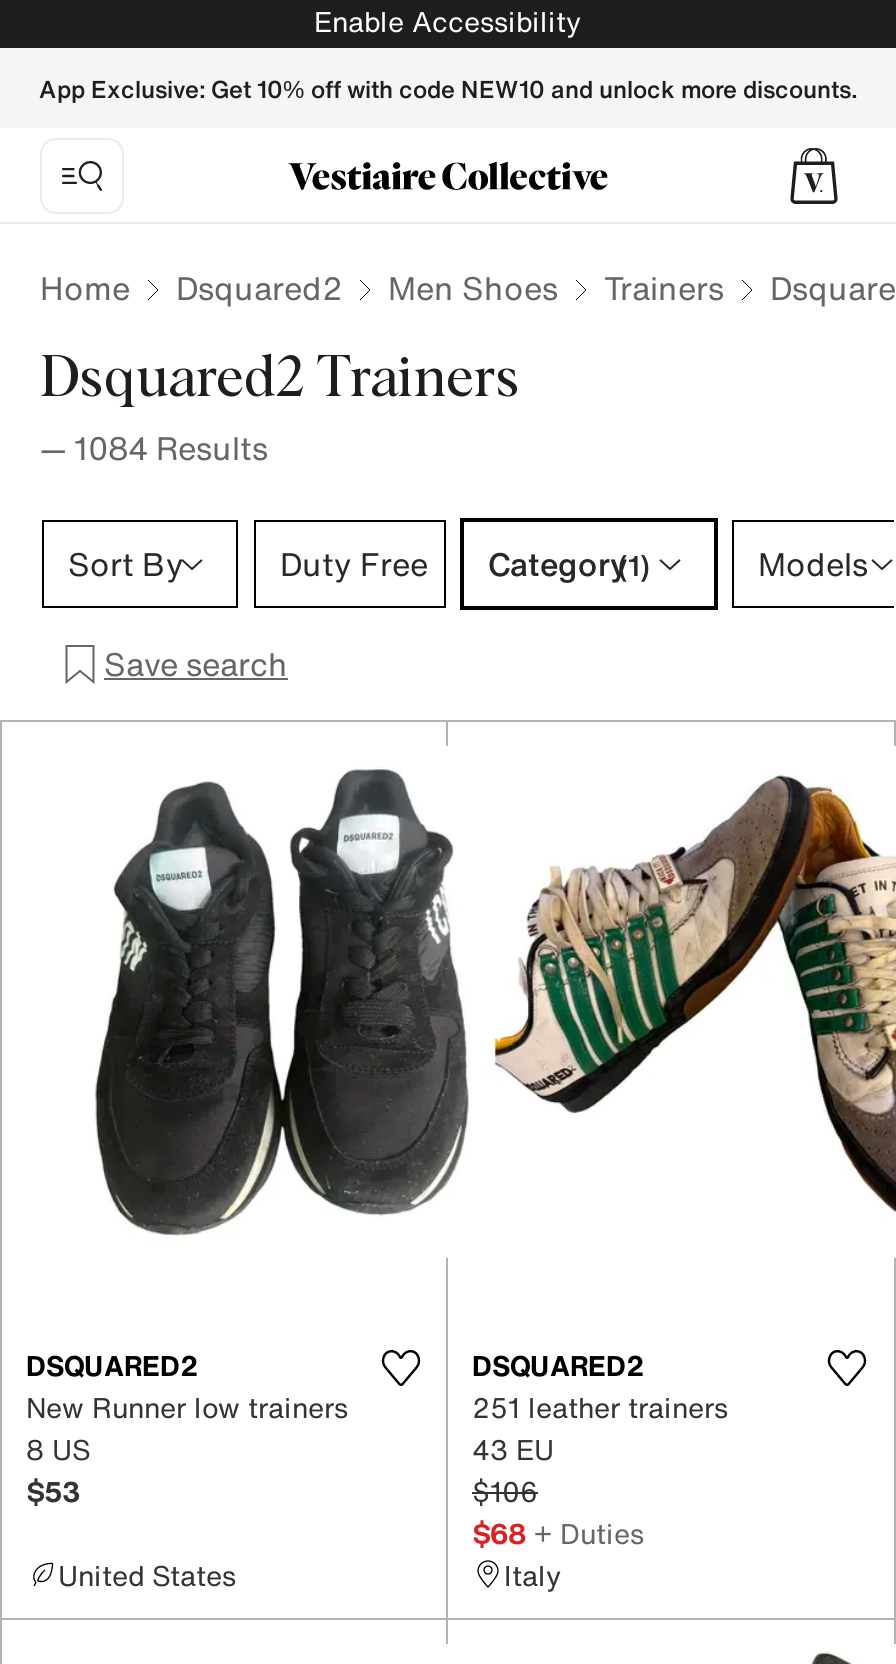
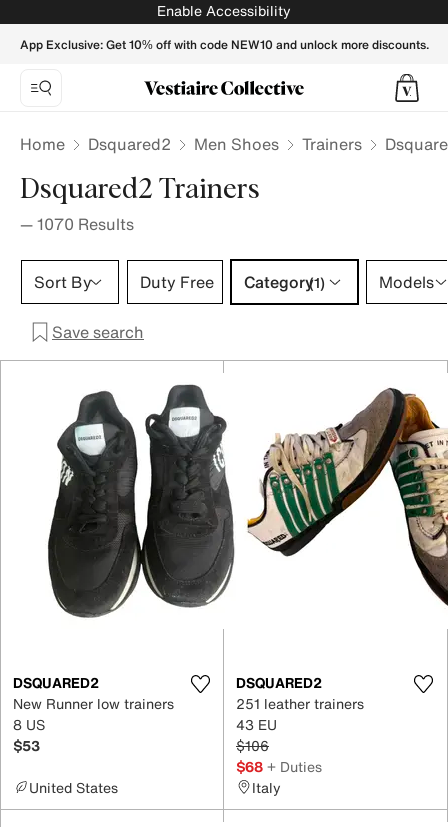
[40,424,268,472] — 1084 Results -> [20,212,134,236] — 1070 Results

